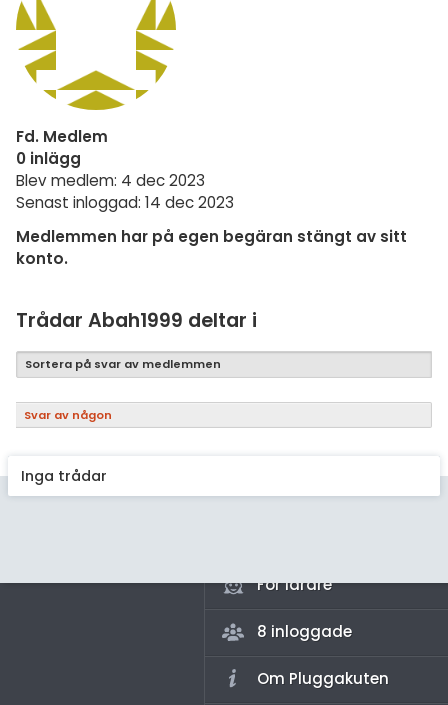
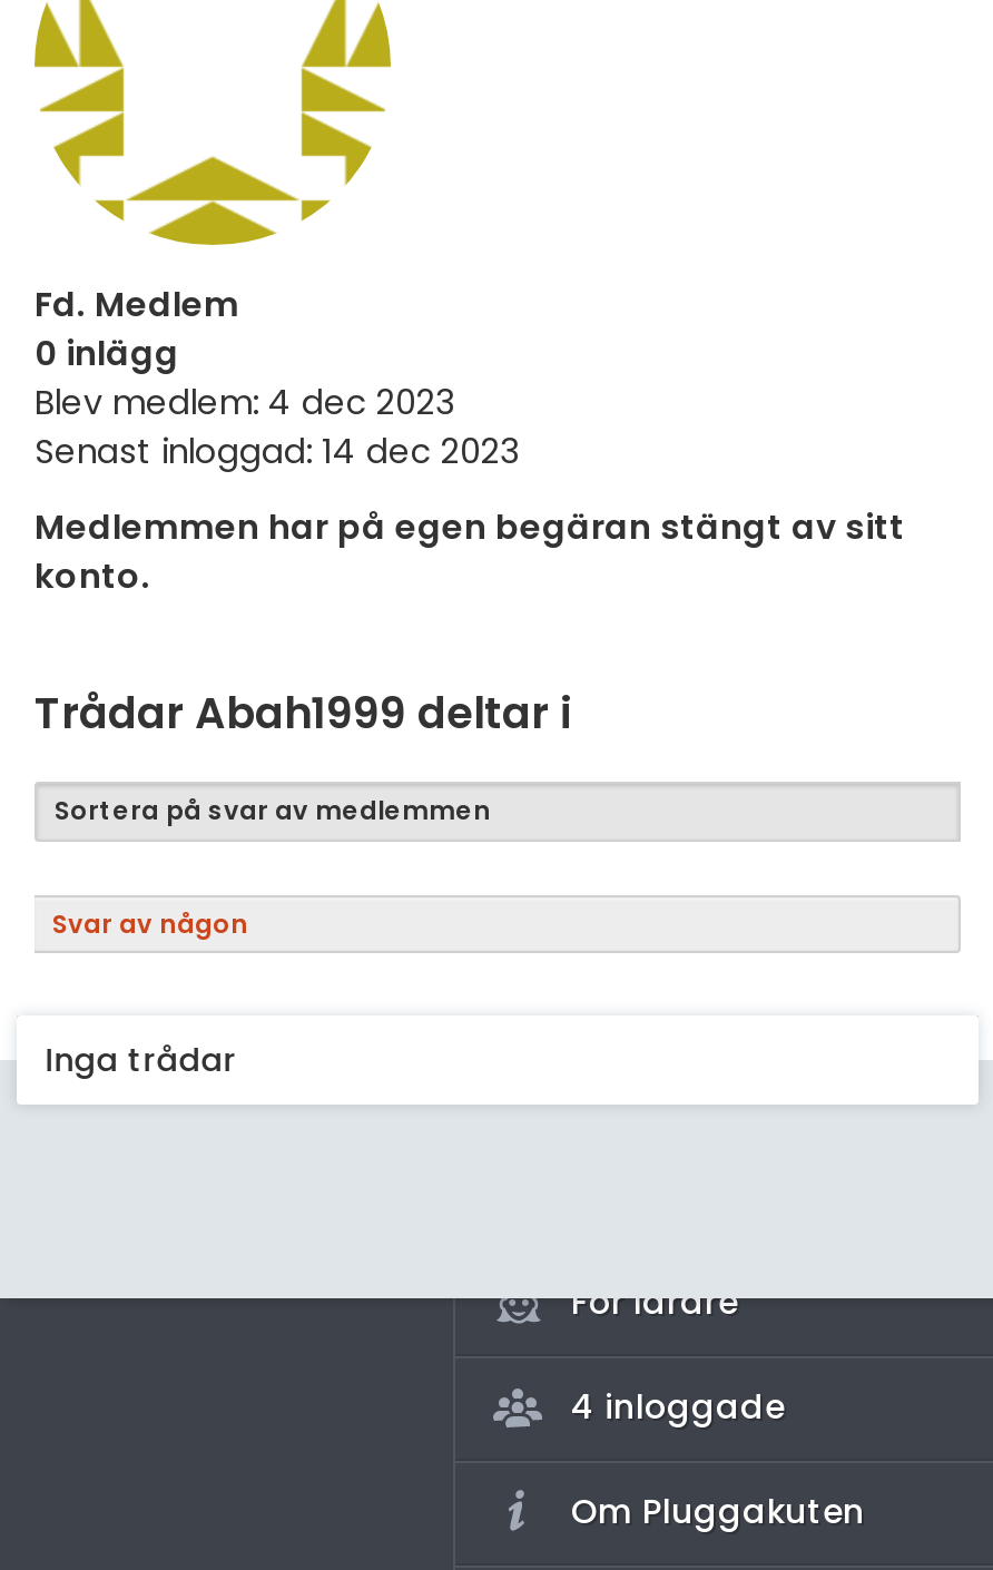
[257,621,352,642] 8 inloggade -> [571,1383,785,1430] 4 inloggade

